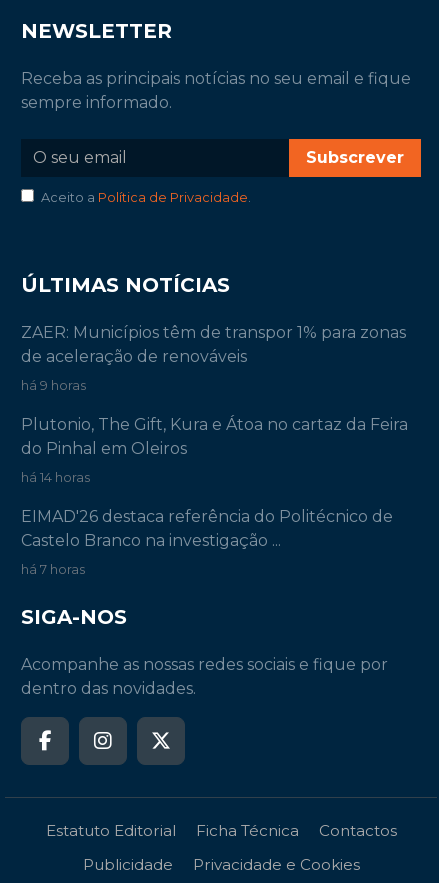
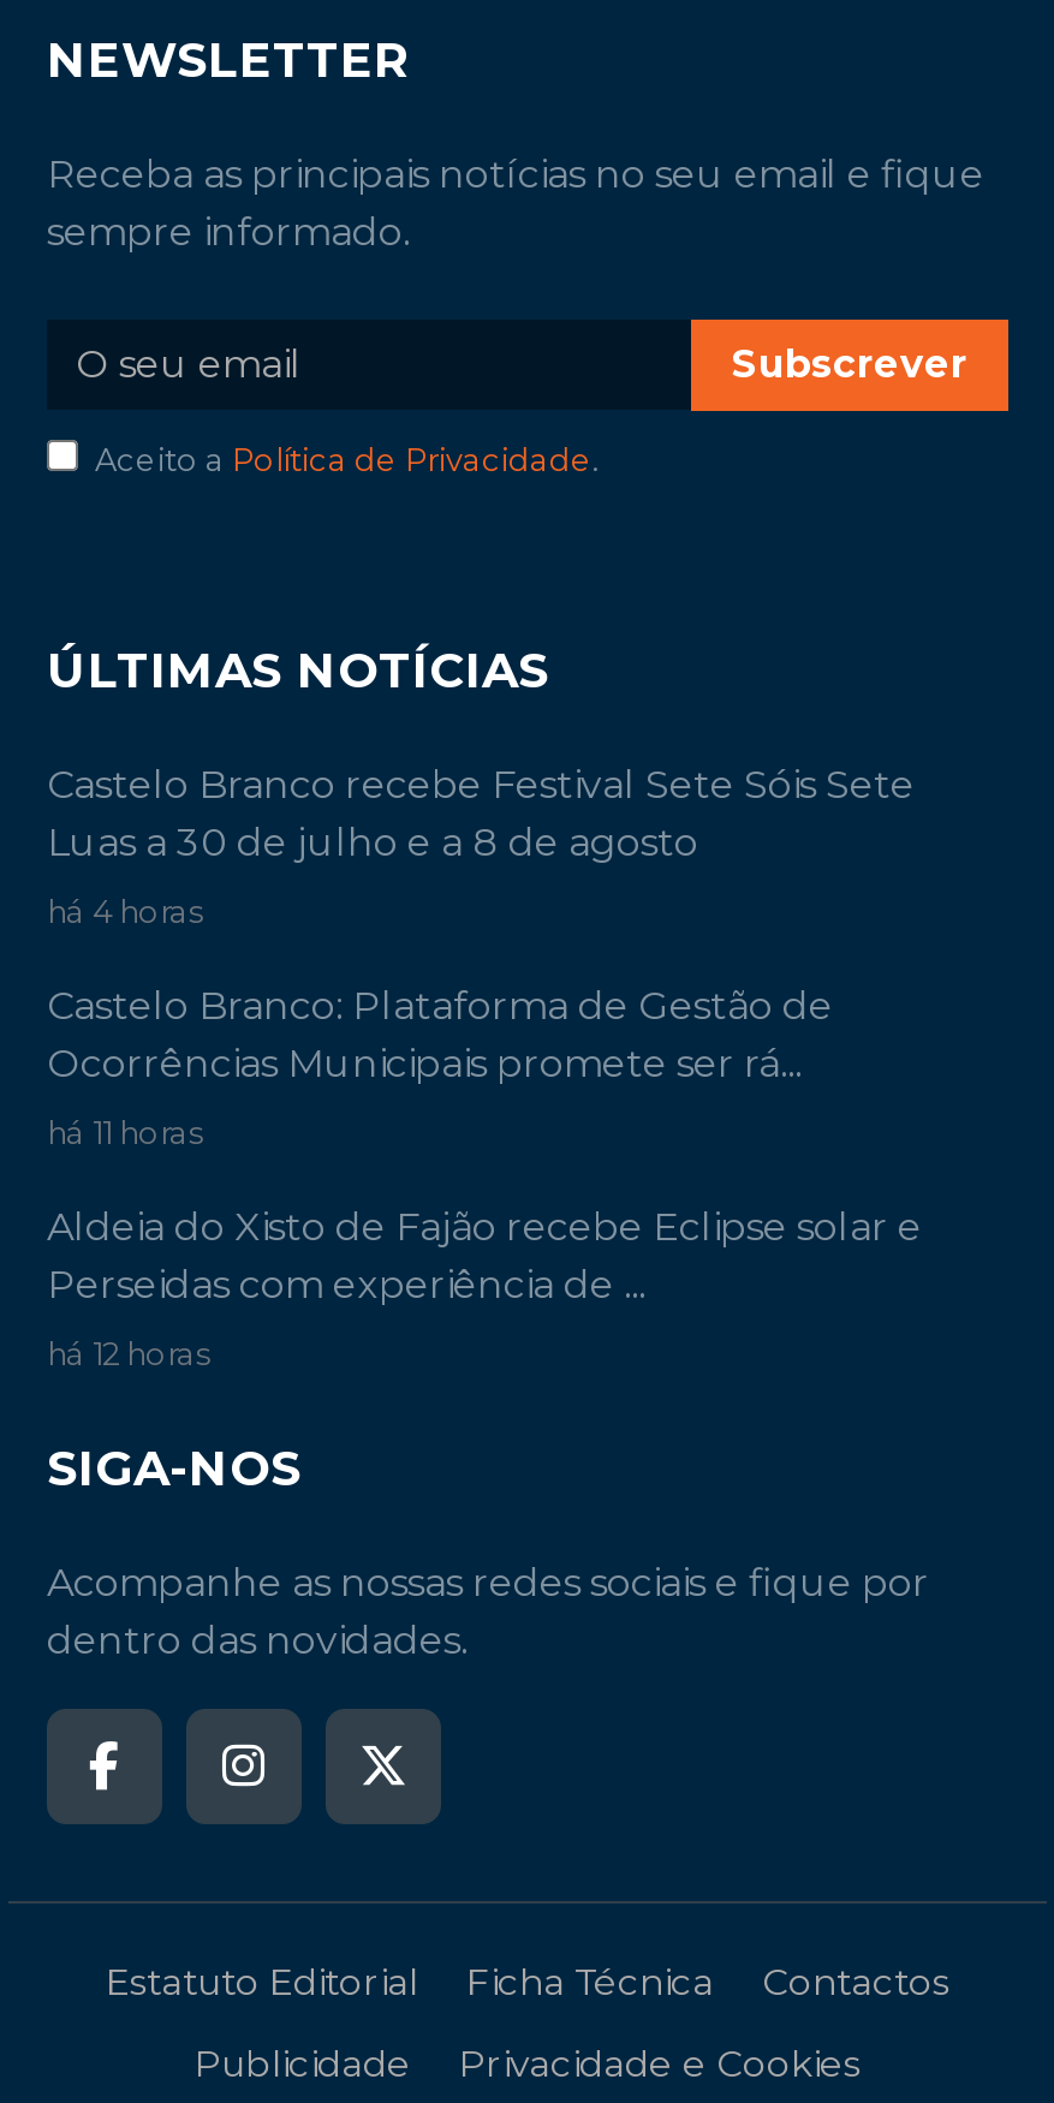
[21,322,406,365] ZAER: Municípios têm de transpor 1% para zonas | de aceleração de renováveis -> [47,761,915,864] Castelo Branco recebe Festival Sete Sóis Sete | Luas a 30 de julho e a 8 de agosto
[21,377,86,392] há 9 horas -> [47,893,203,929] há 4 horas
[21,414,408,457] Plutonio, The Gift, Kura e Átoa no cartaz da Feira | do Pinhal em Oleiros -> [47,982,833,1085] Castelo Branco: Plataforma de Gestão de | Ocorrências Municipais promete ser rá...
[21,469,90,484] há 14 horas -> [47,1114,203,1150] há 11 horas
[21,506,393,549] EIMAD'26 destaca referência do Politécnico de | Castelo Branco na investigação ... -> [47,1203,922,1306] Aldeia do Xisto de Fajão recebe Eclipse solar e | Perseidas com experiência de ...
[21,561,85,576] há 7 horas -> [47,1335,210,1371] há 12 horas

